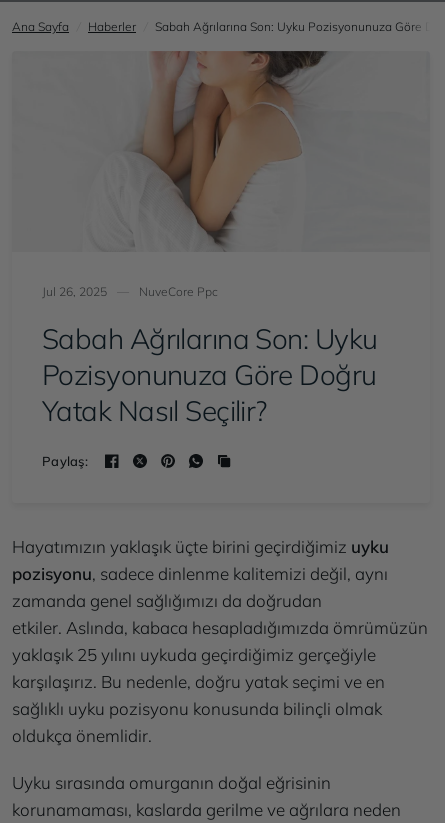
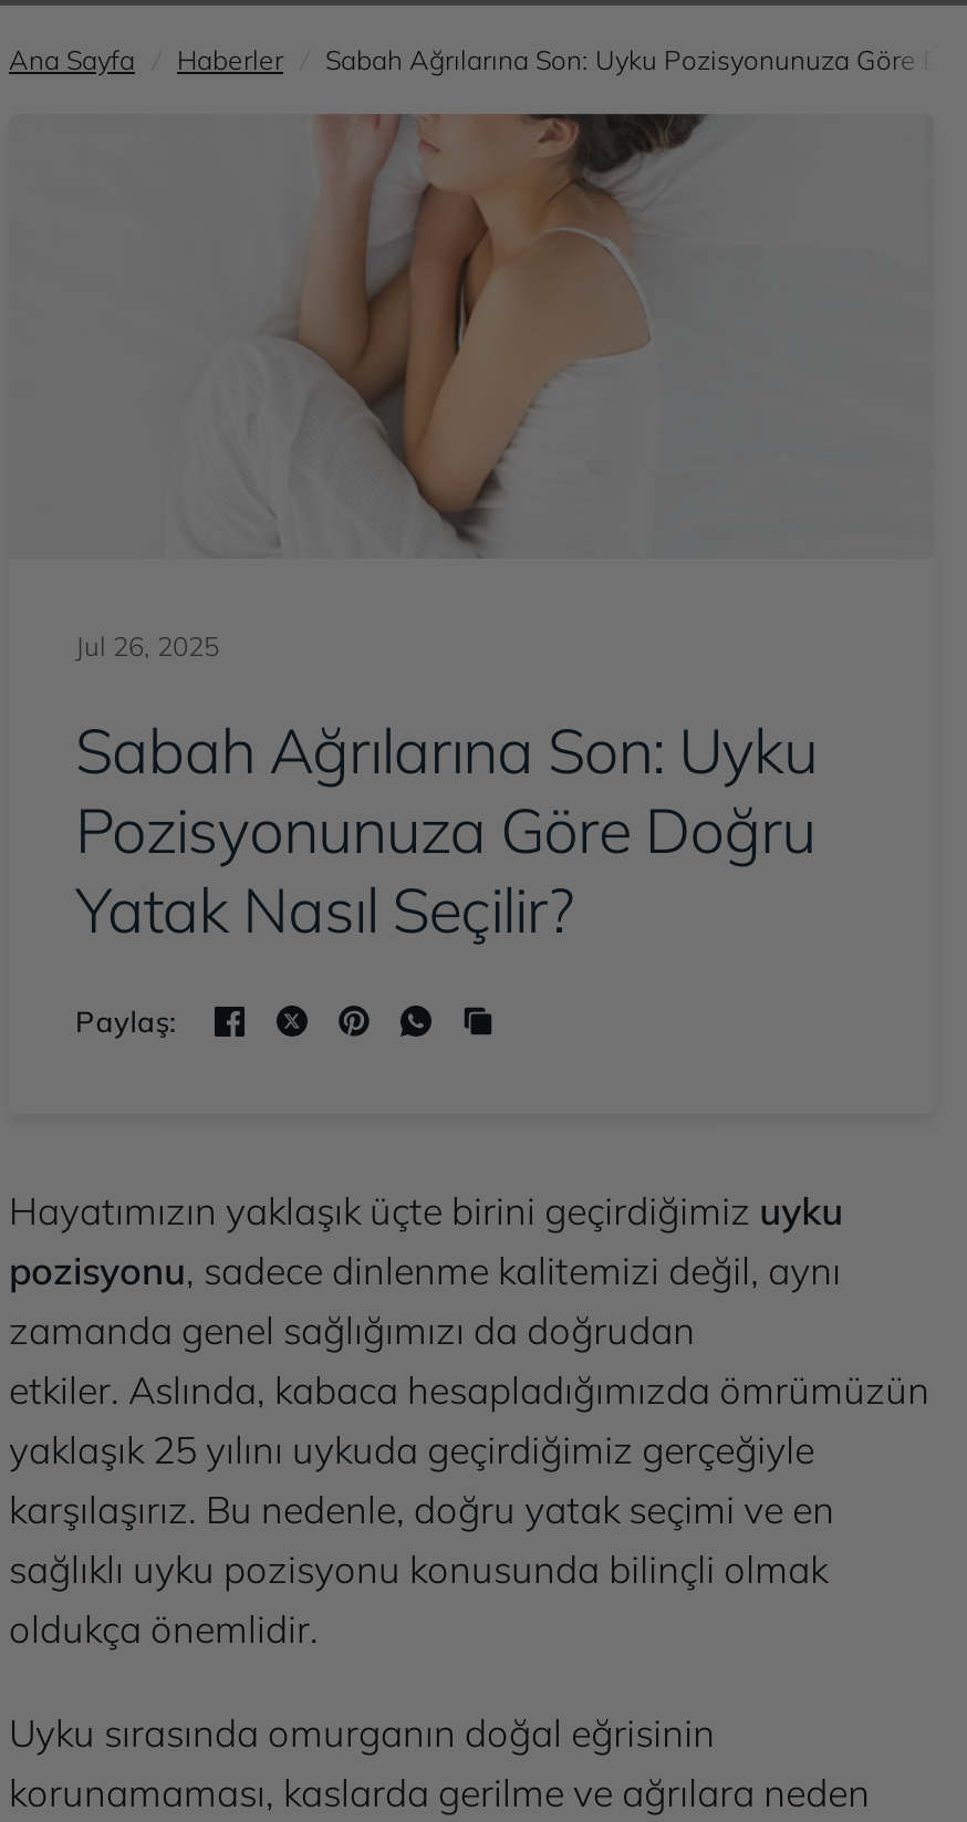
[139,284,218,299] NuveCore Ppc -> none

